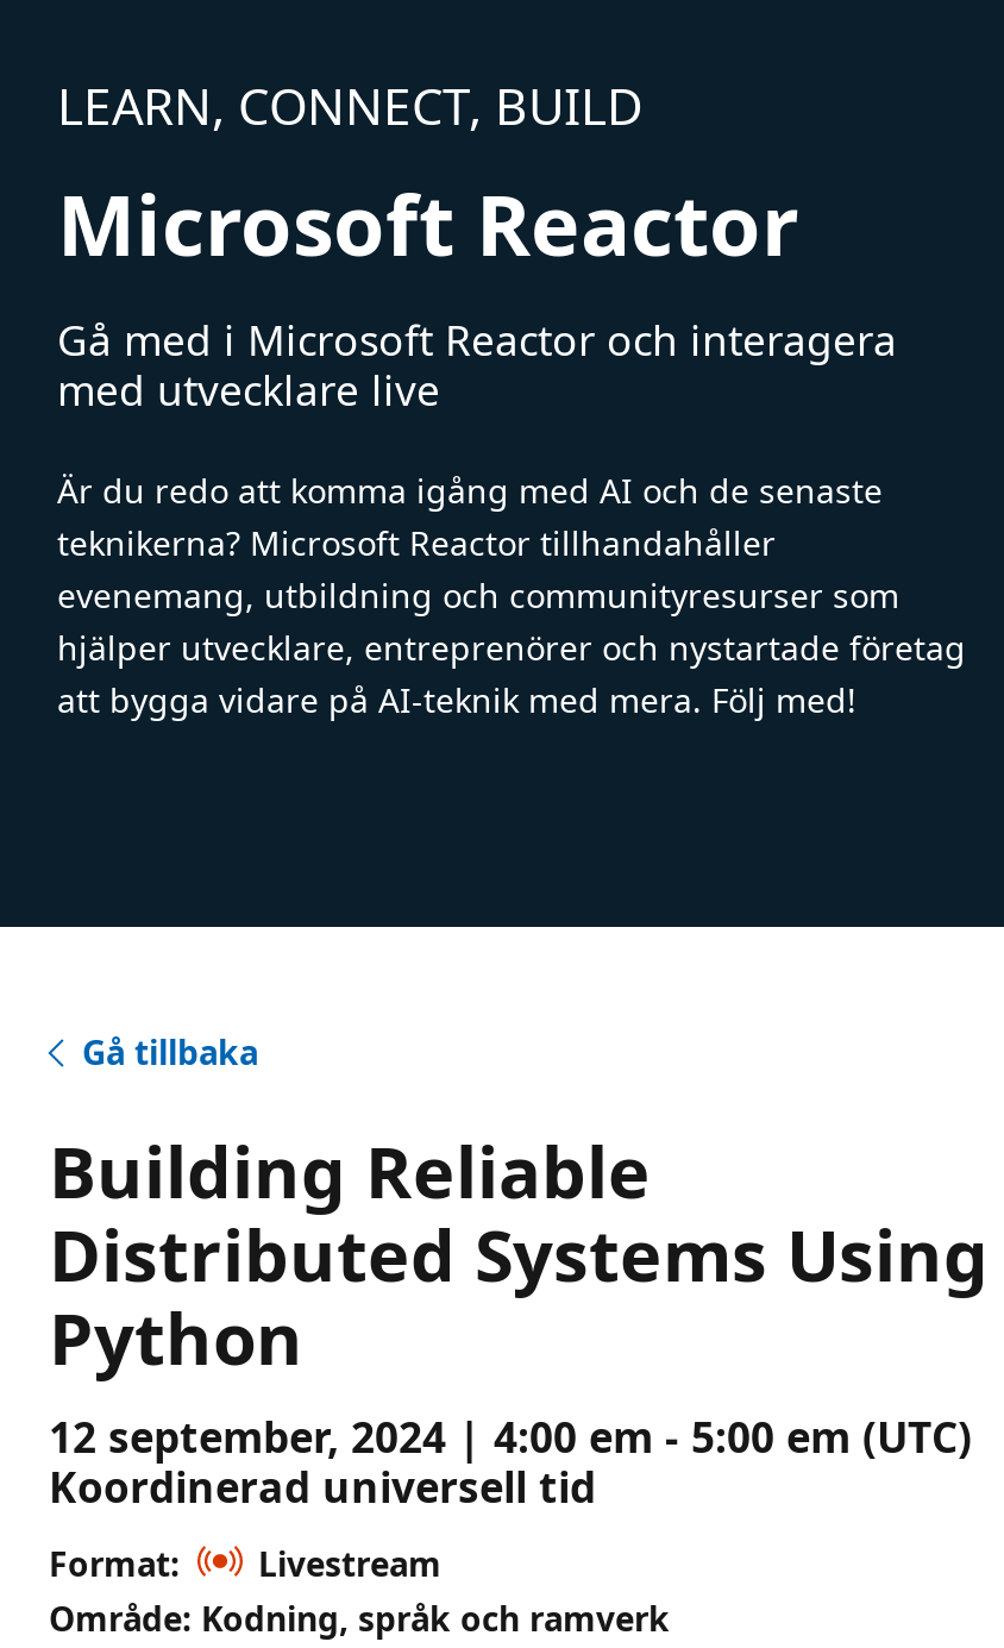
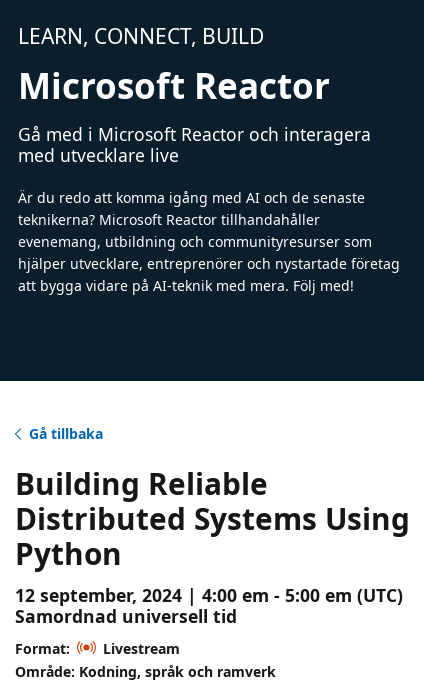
[49,1458,596,1515] Koordinerad universell tid -> [14,604,236,628] Samordnad universell tid

